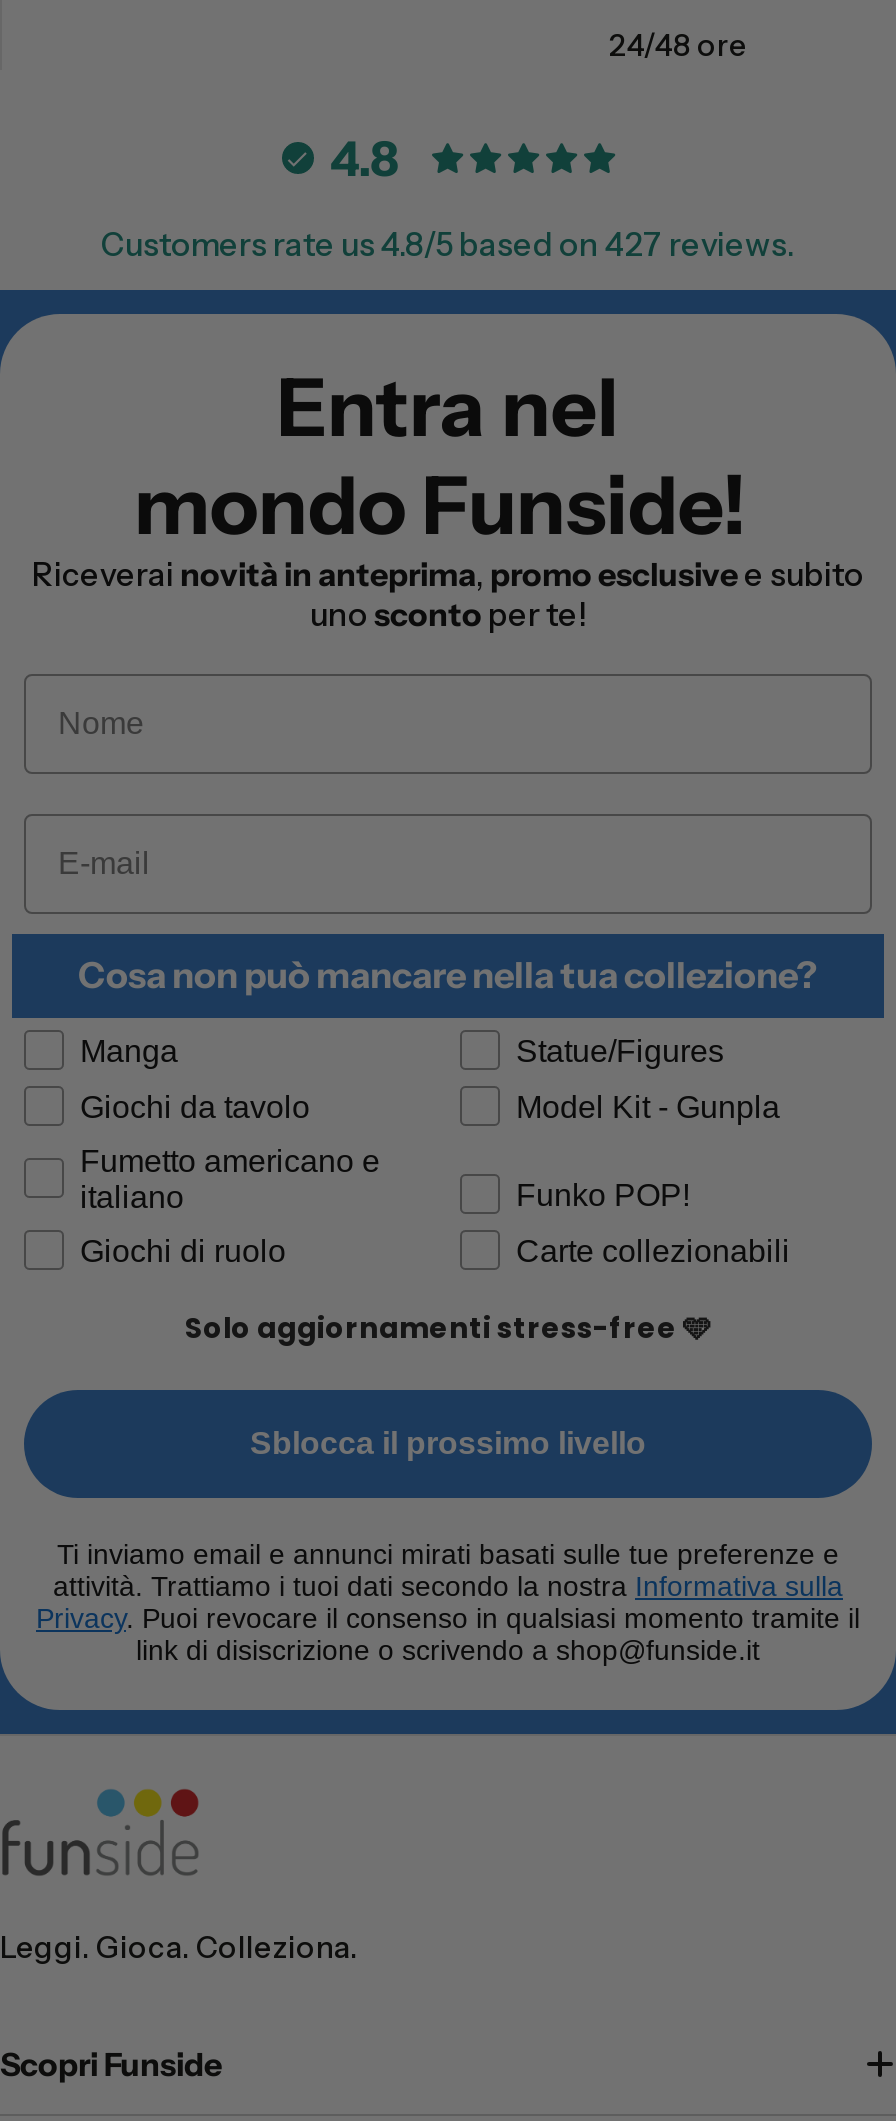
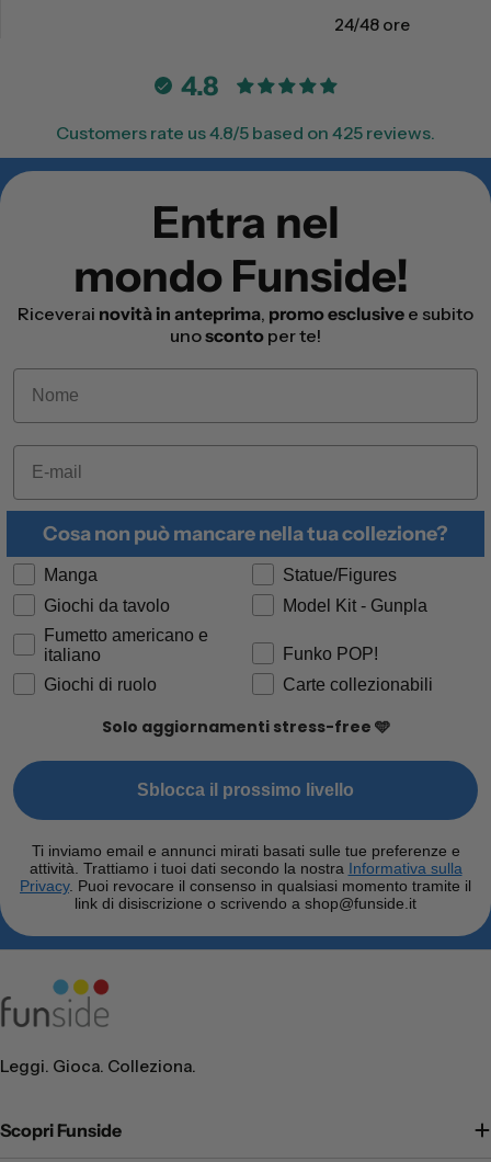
[101,224,795,264] Customers rate us 4.8/5 based on 427 reviews. -> [56,122,435,144] Customers rate us 4.8/5 based on 425 reviews.

